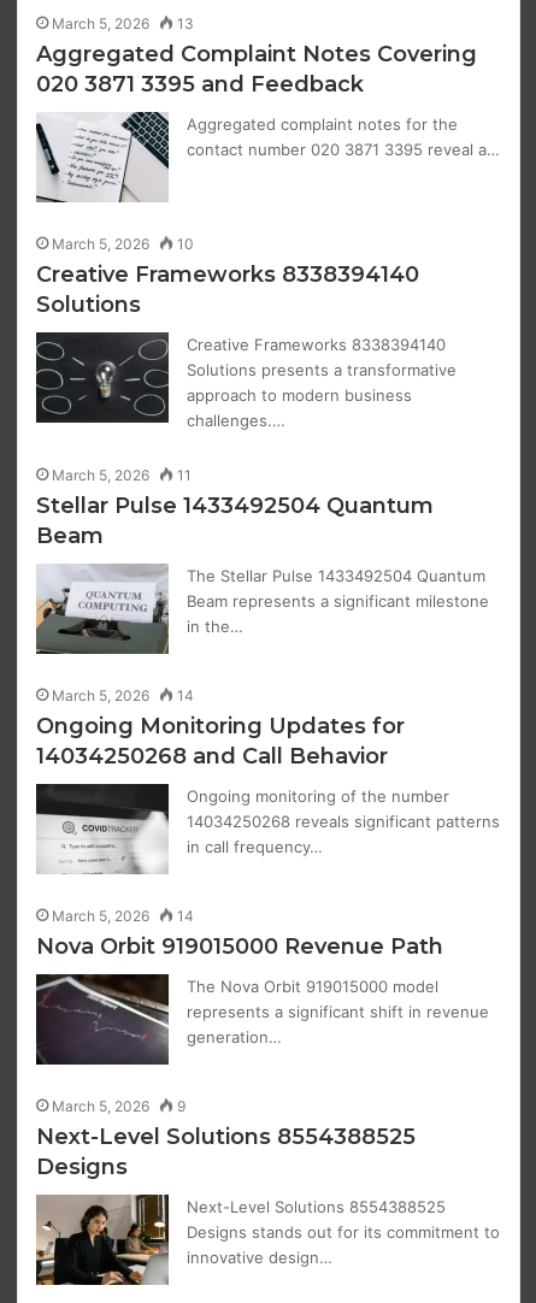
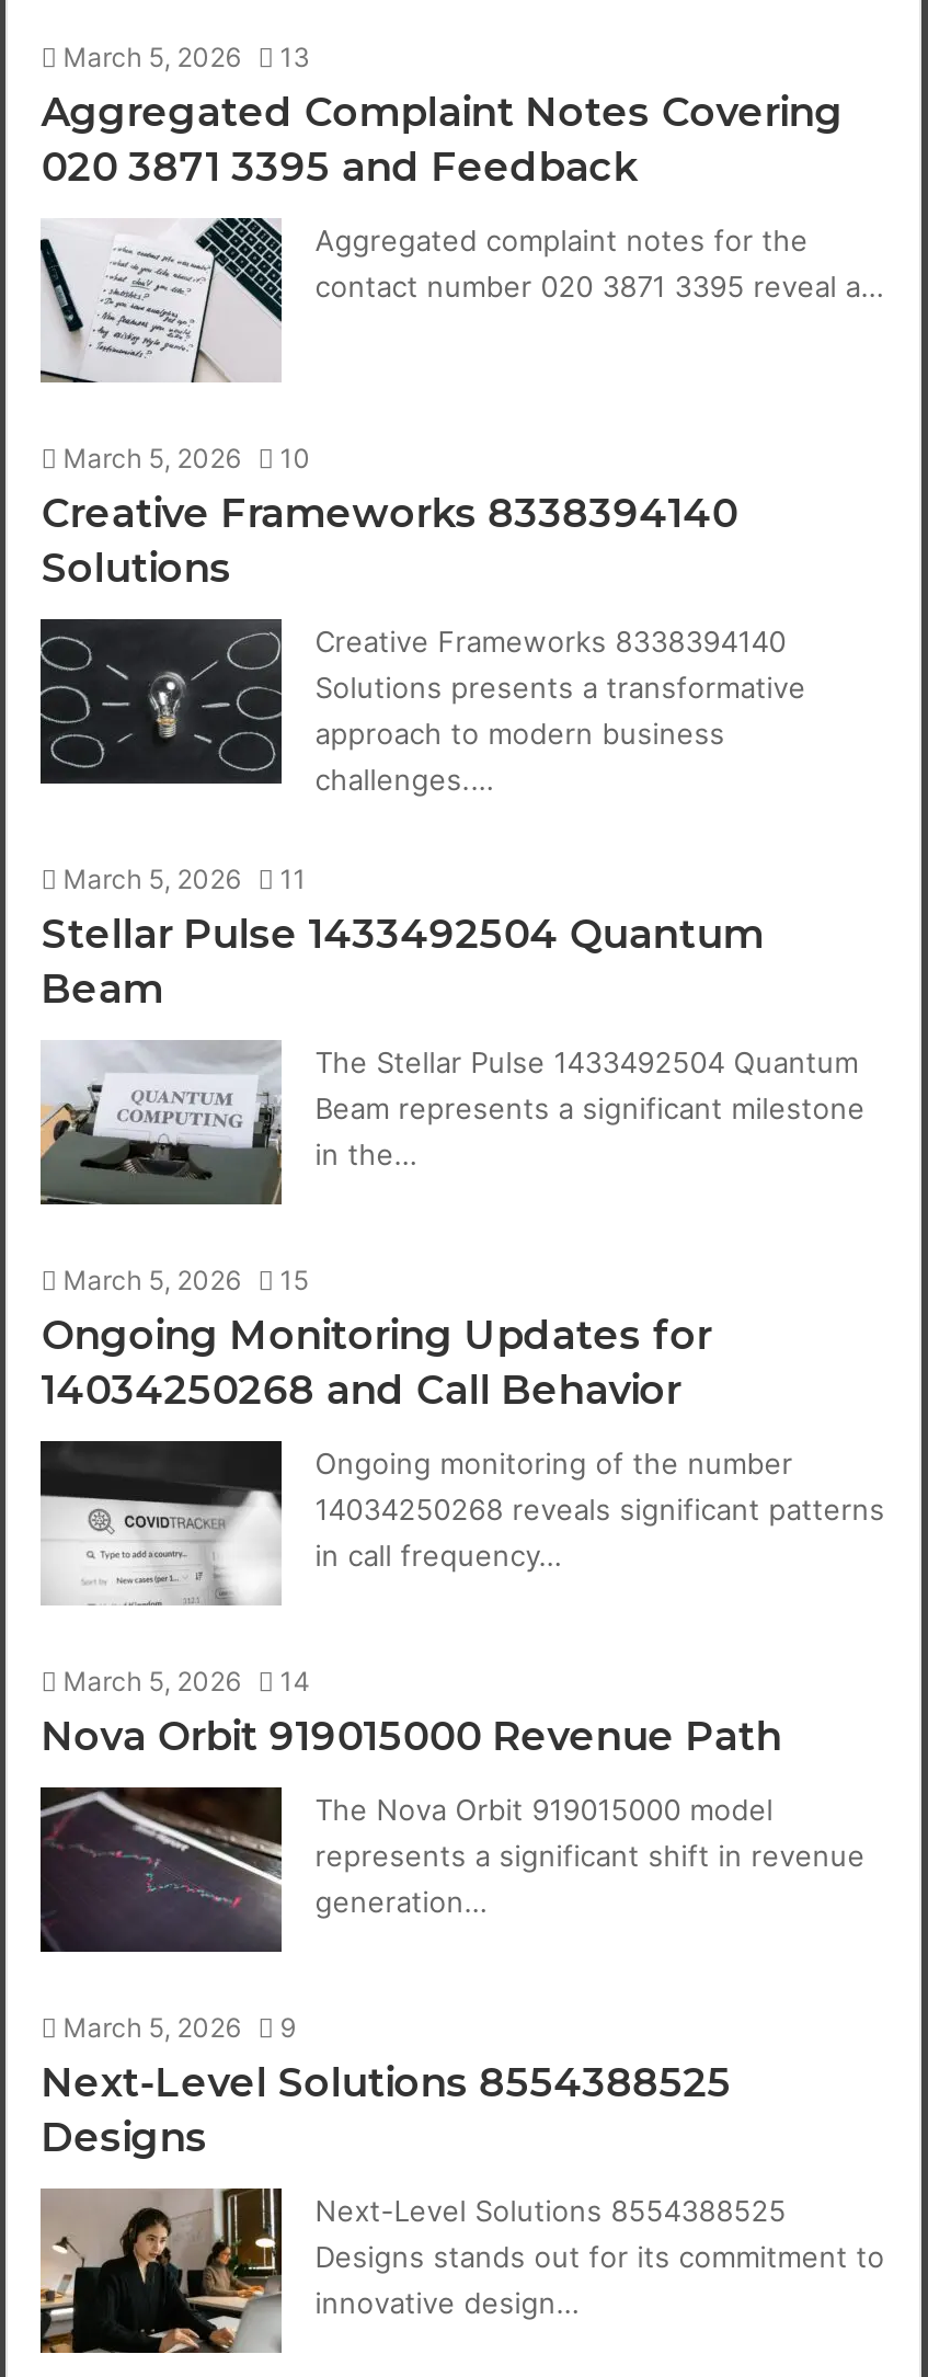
[52,687,194,705] March 5, 2026 14 -> [63,1263,309,1296] March 5, 2026 15

